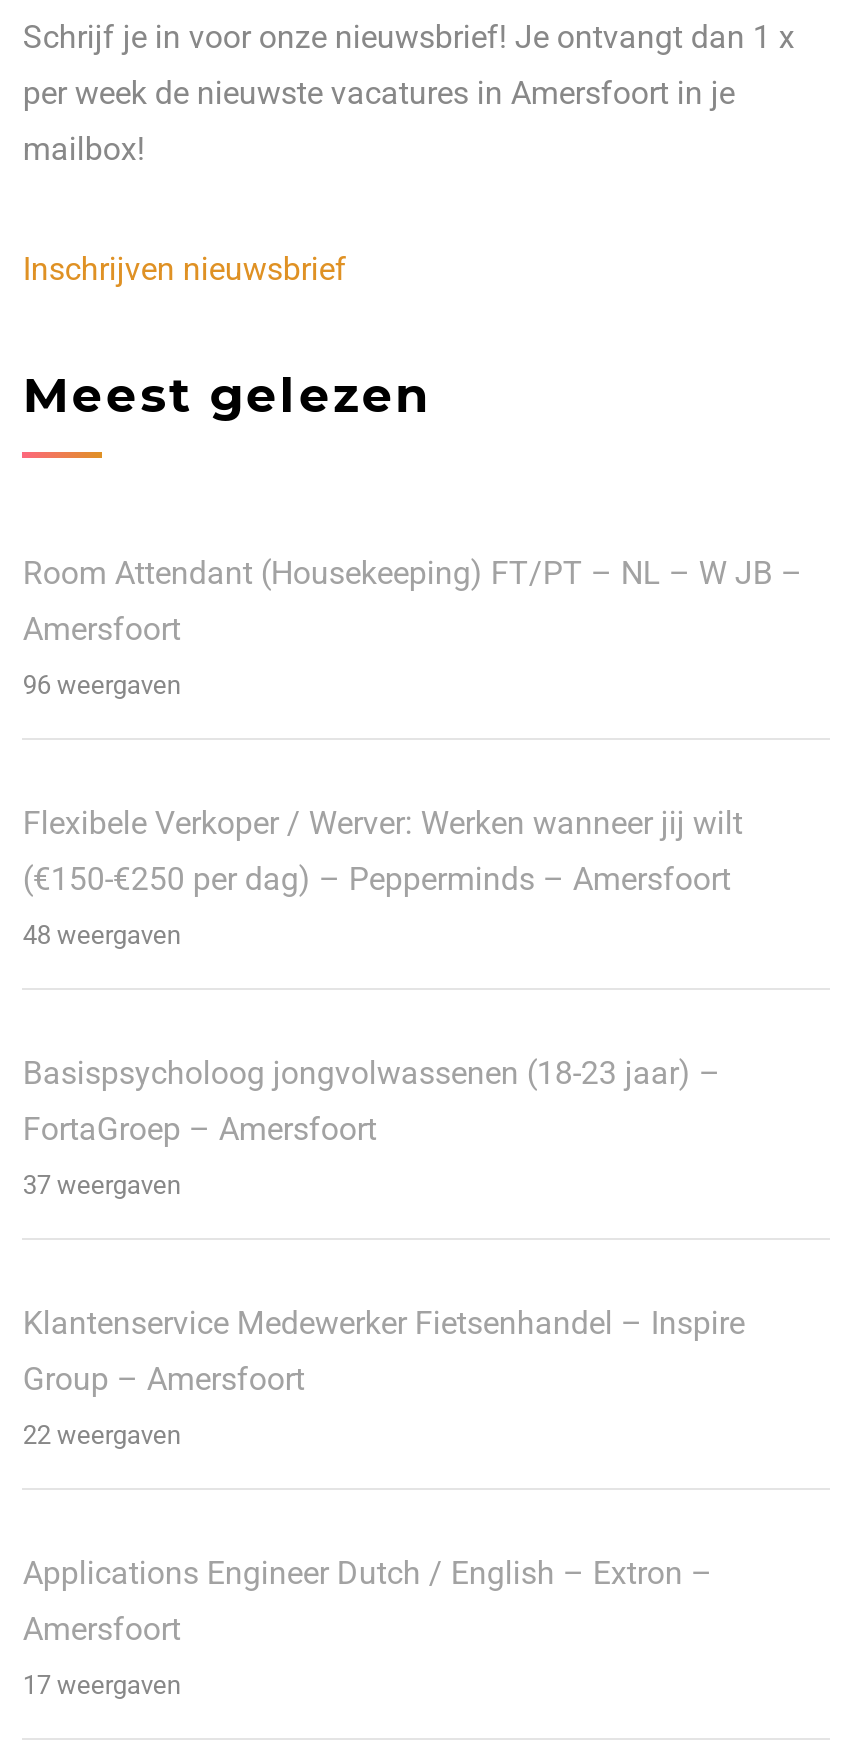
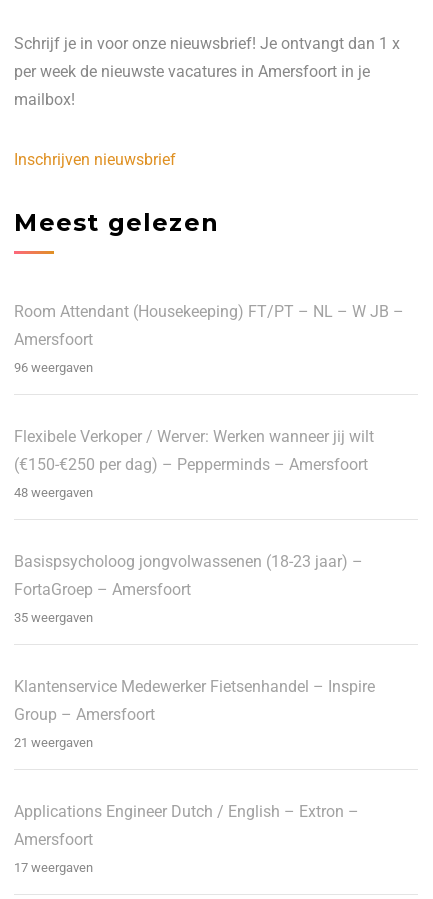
[23,1169,181,1199] 37 weergaven -> [14,610,93,625] 35 weergaven
[23,1419,181,1449] 22 weergaven -> [14,735,93,750] 21 weergaven

